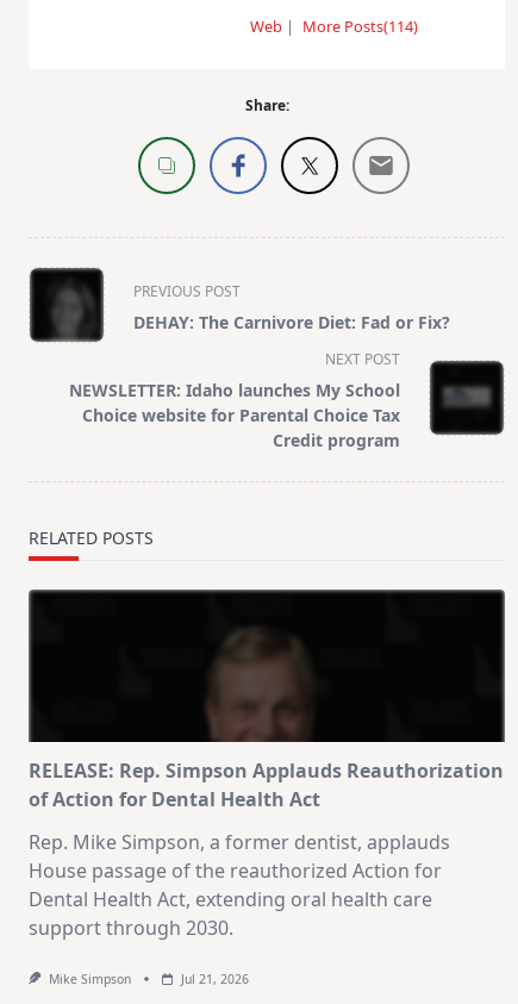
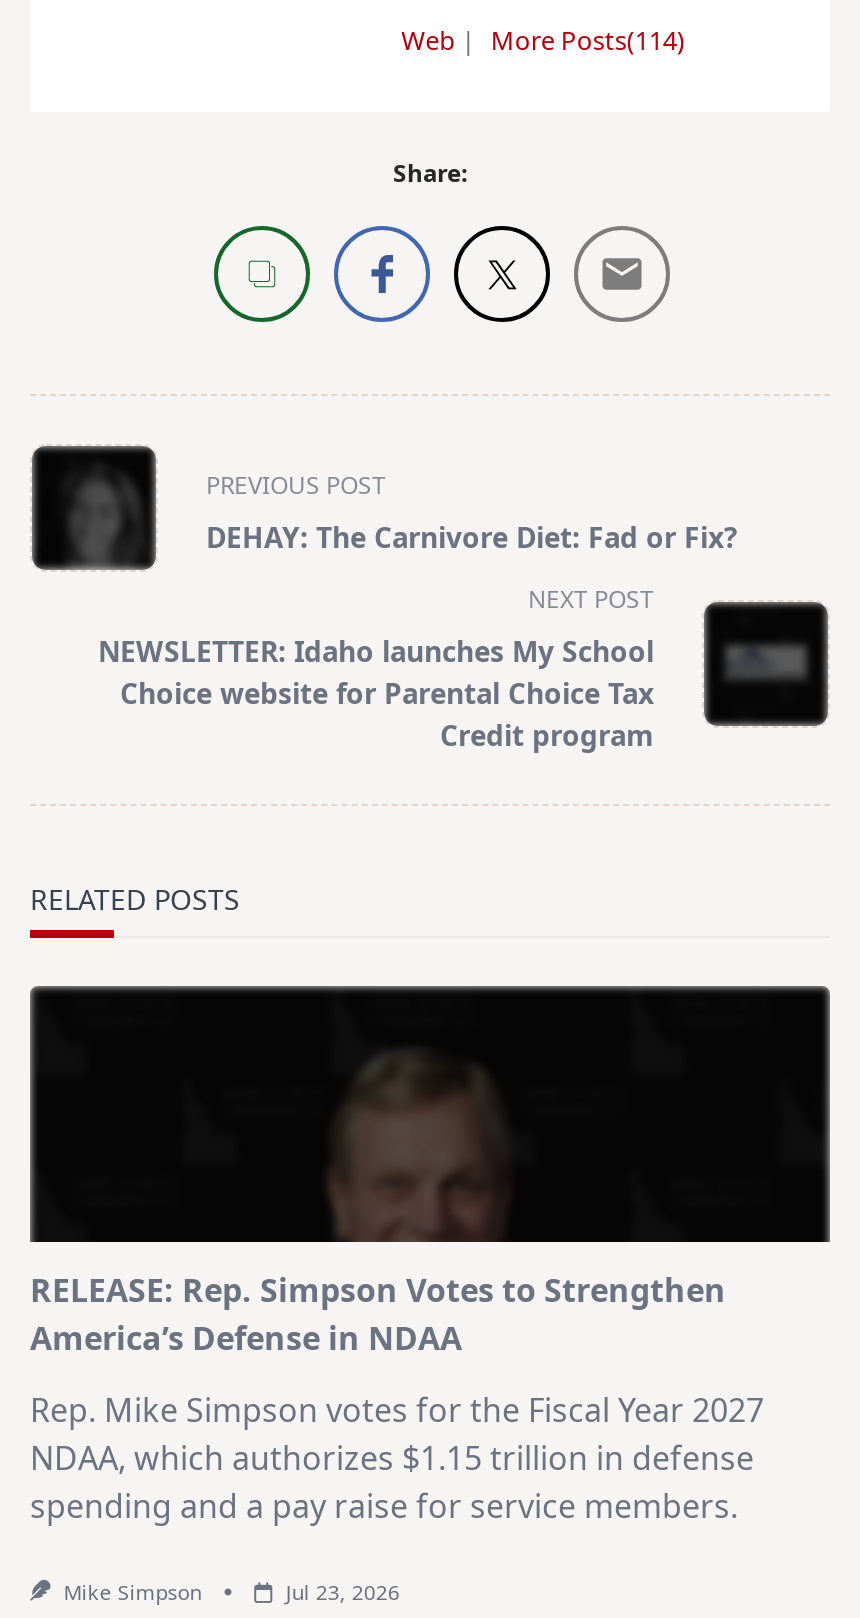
[29,758,504,812] RELEASE: Rep. Simpson Applauds Reauthorization | of Action for Dental Health Act -> [30,1268,726,1360] RELEASE: Rep. Simpson Votes to Strengthen | America’s Defense in NDAA
[29,829,450,941] Rep. Mike Simpson, a former dentist, applauds | House passage of the reauthorized Action for | Dental Health Act, extending oral health care | support through 2030. -> [30,1388,764,1528] Rep. Mike Simpson votes for the Fiscal Year 2027 | NDAA, which authorizes $1.15 trillion in defense | spending and a pay raise for service members.
[181,971,249,987] Jul 21, 2026 -> [286,1578,400,1606] Jul 23, 2026

